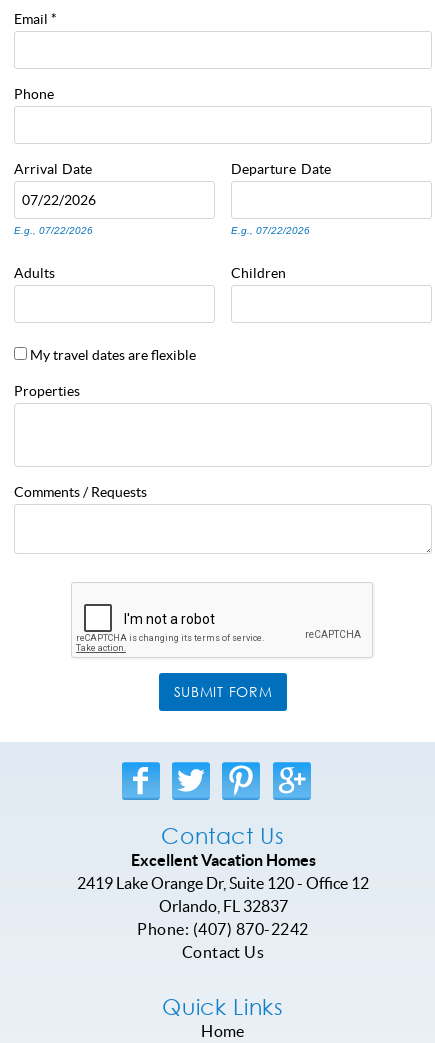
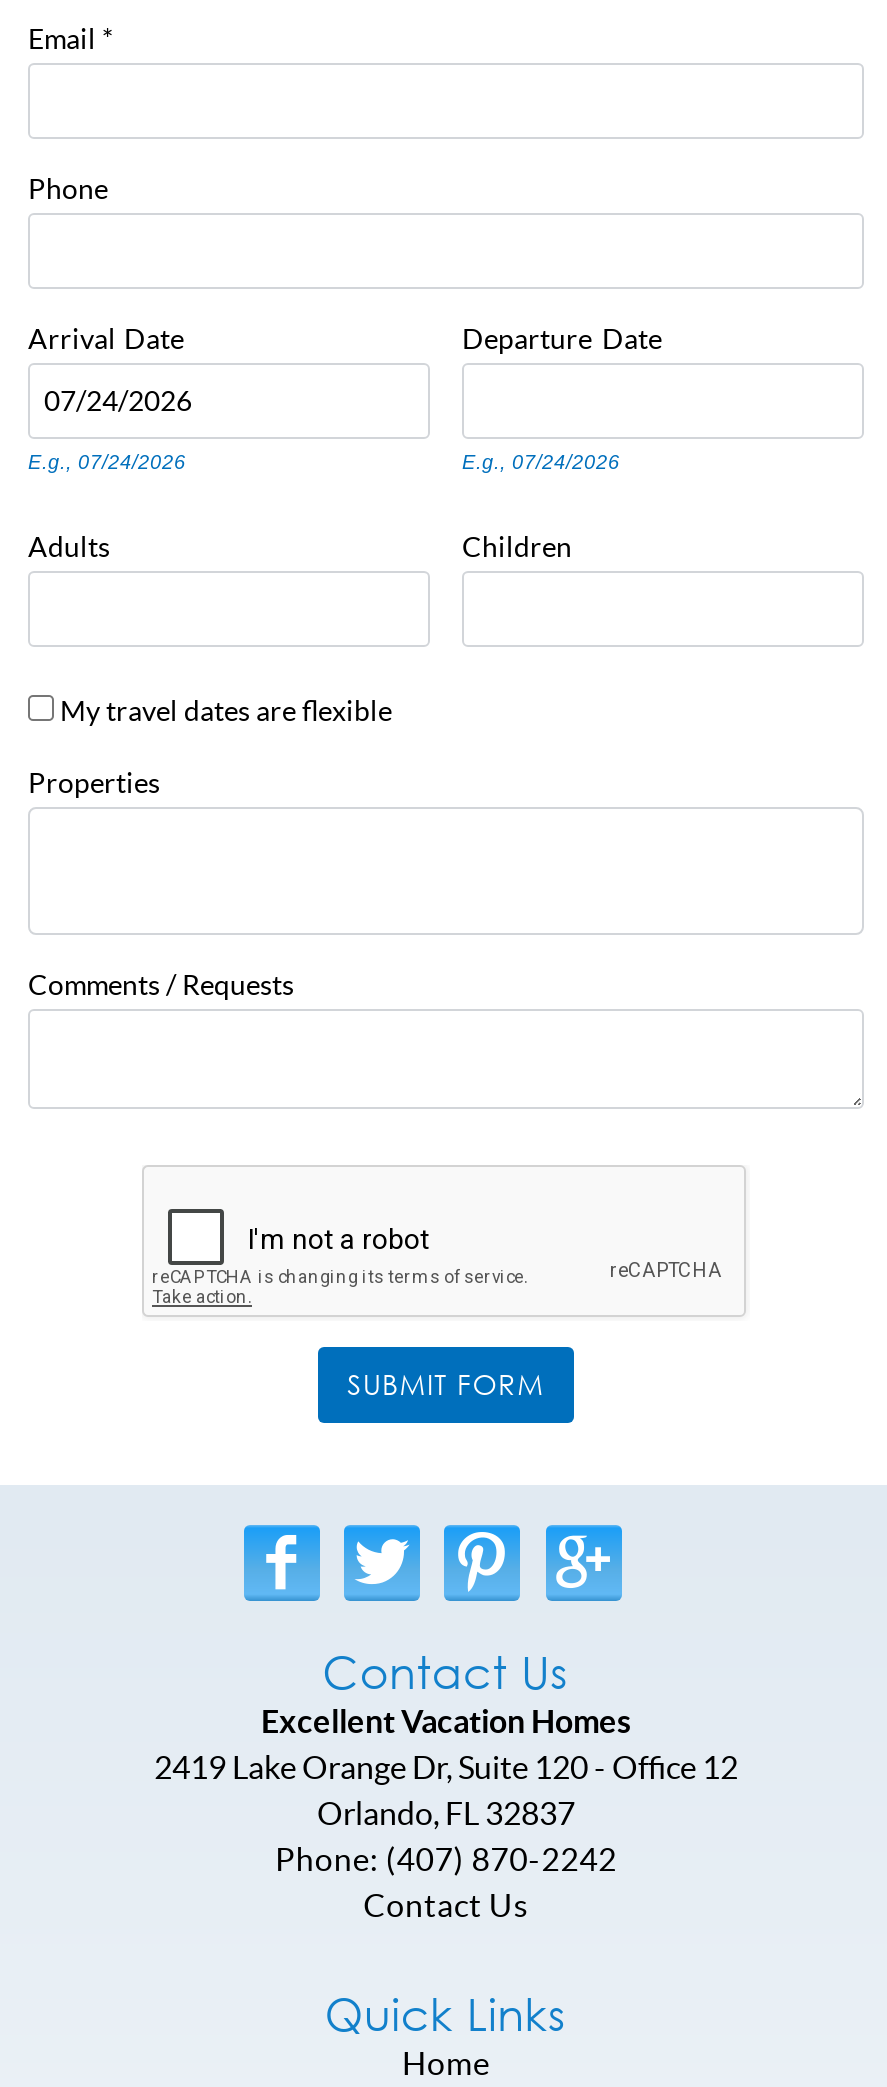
[14,225,93,236] E.g., 07/22/2026 -> [28,452,186,474] E.g., 07/24/2026
[231,225,310,236] E.g., 07/22/2026 -> [462,452,620,474] E.g., 07/24/2026

